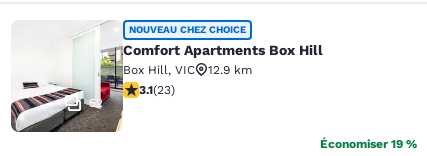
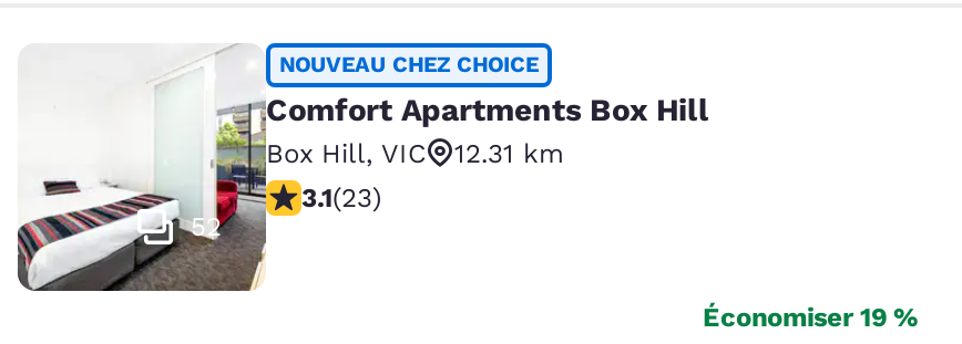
[123,63,252,77] Box Hill, VIC 12.9 km -> [266,138,563,169] Box Hill, VIC 12.31 km

